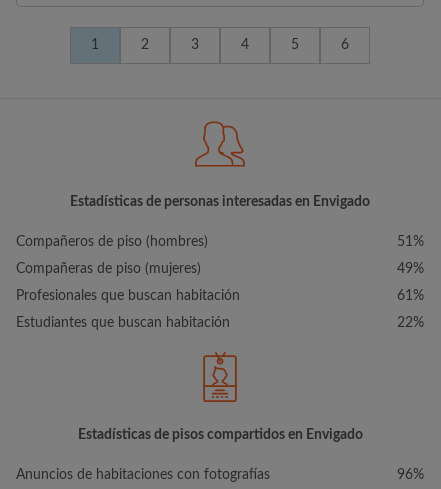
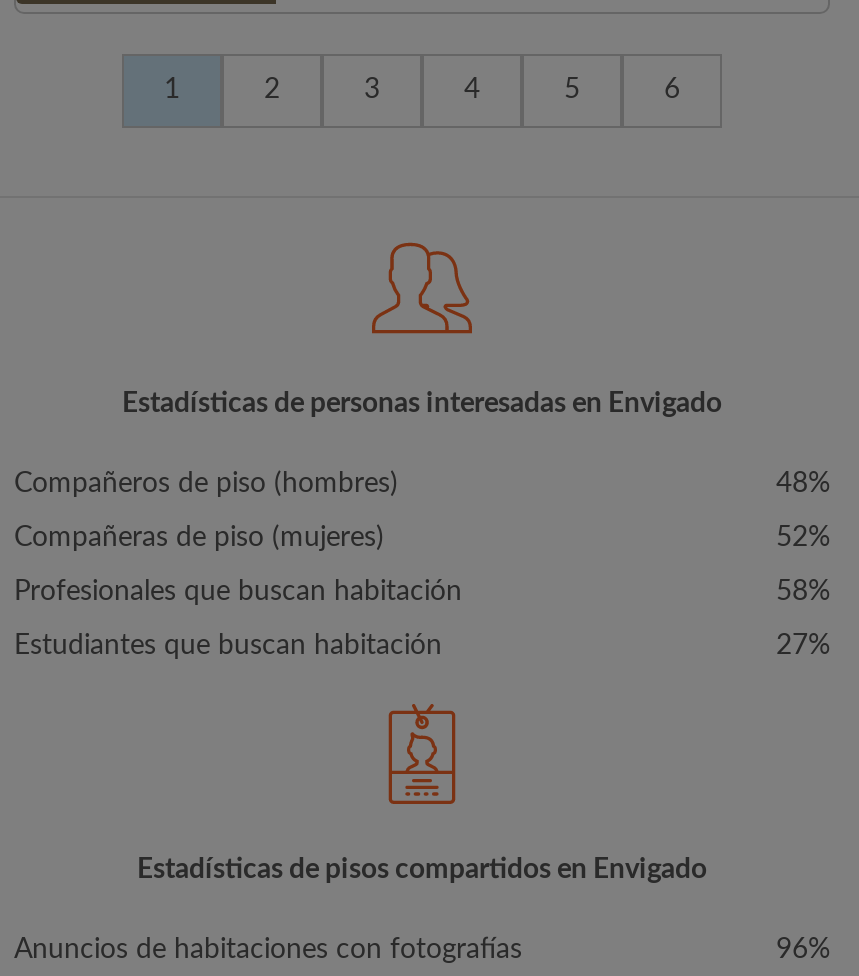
[397,235,424,249] 51% -> [776,470,830,498] 48%
[397,262,424,276] 49% -> [776,524,830,552] 52%
[397,289,424,303] 61% -> [776,578,830,606] 58%
[397,316,424,330] 22% -> [776,632,830,660] 27%

